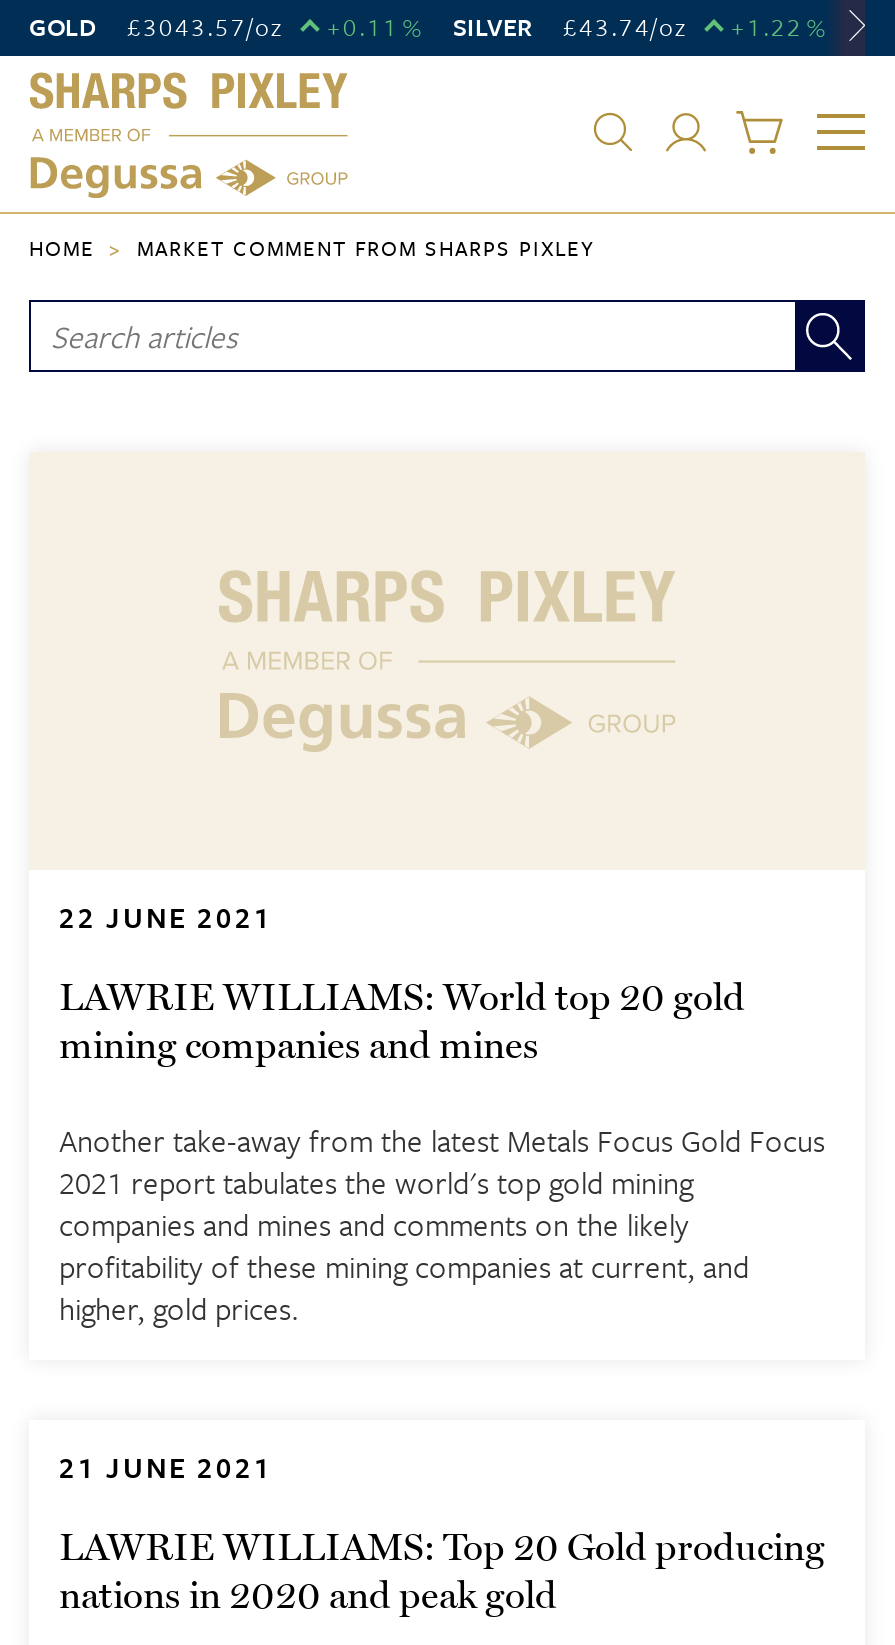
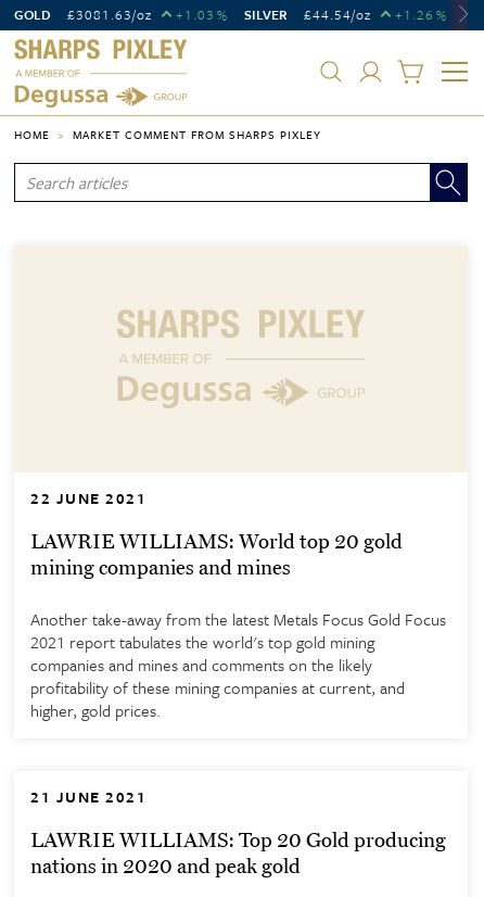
[127,8,283,44] £3043.57/oz -> [67,4,152,24] £3081.63/oz
[327,8,423,44] +0.11 % -> [176,4,228,24] +1.03 %
[563,8,687,44] £43.74/oz -> [304,4,371,24] £44.54/oz
[731,8,827,44] +1.22 % -> [395,4,447,24] +1.26 %

